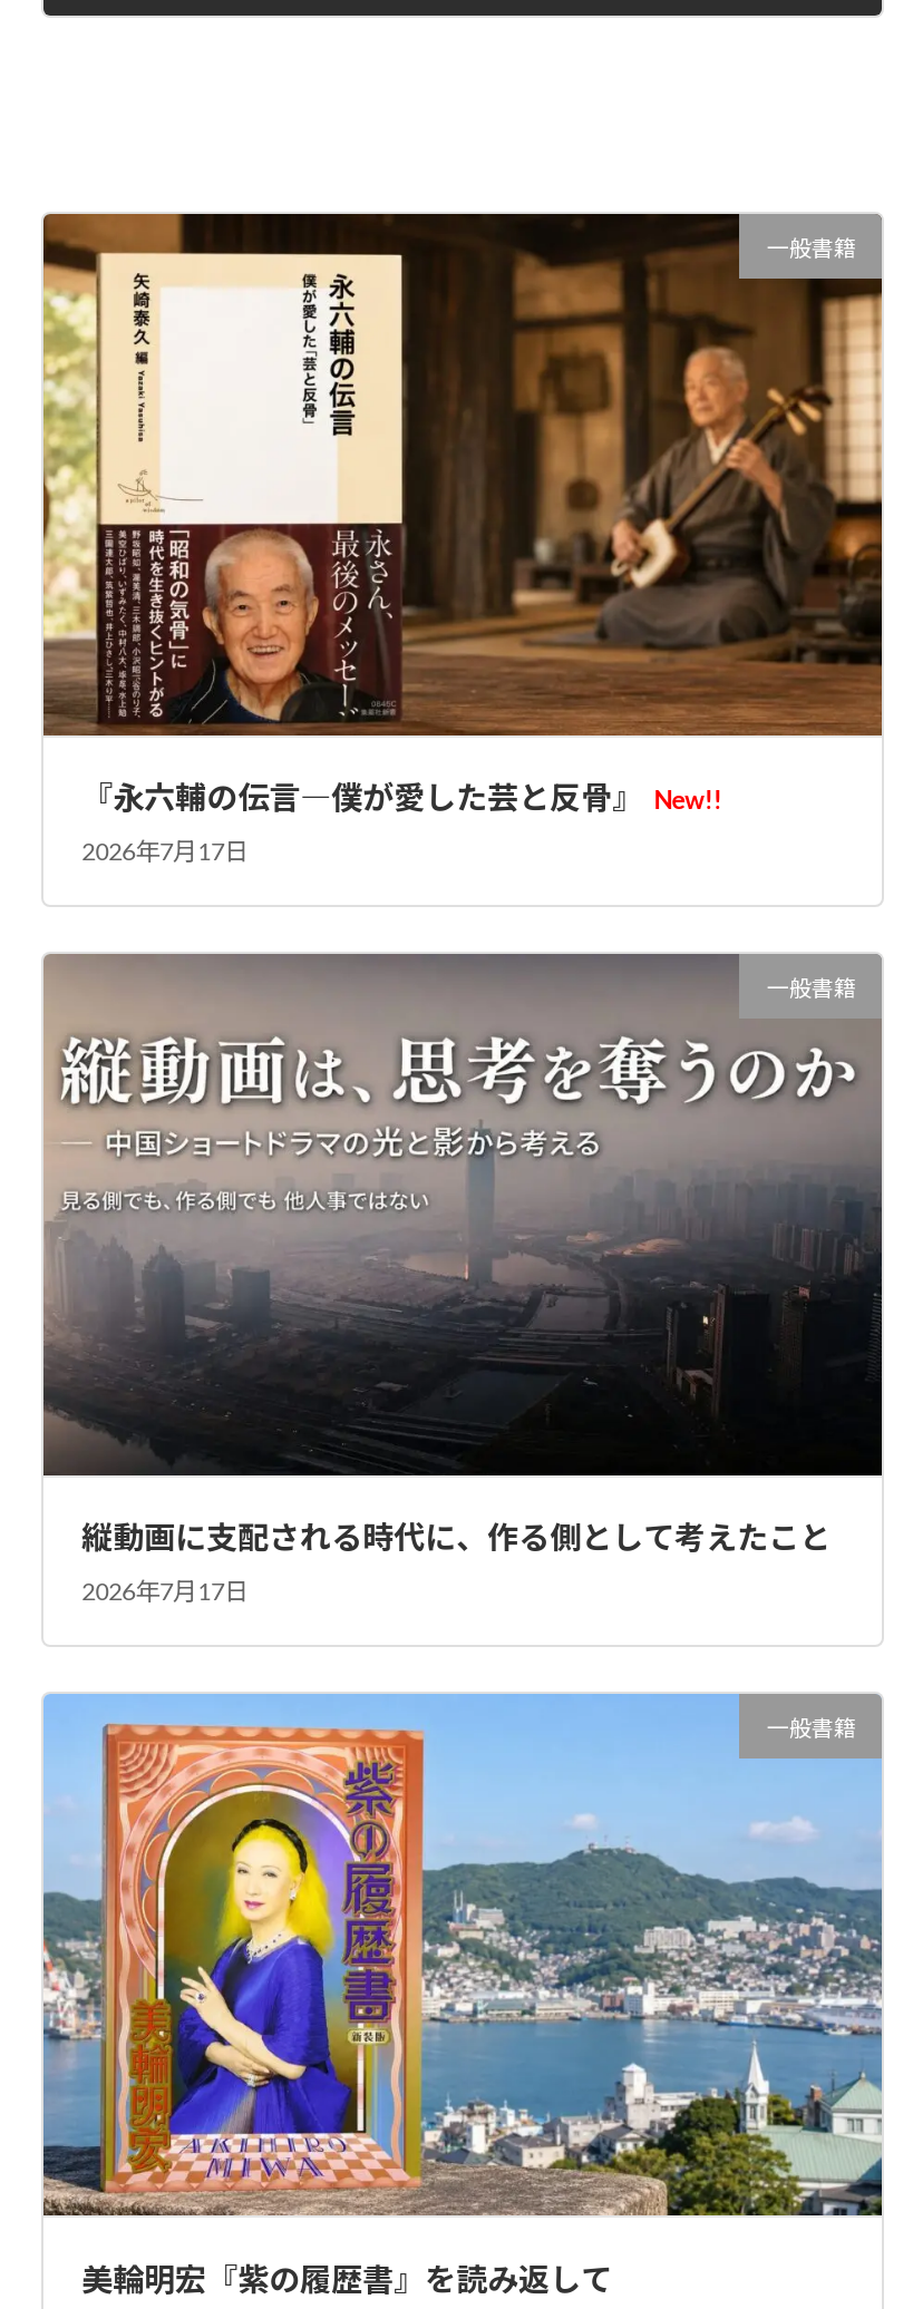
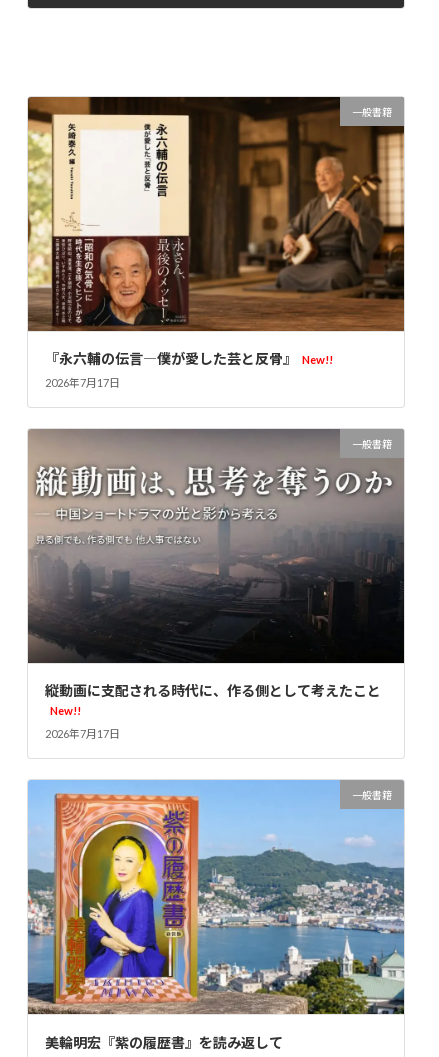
none -> [50,704,81,717] New!!

